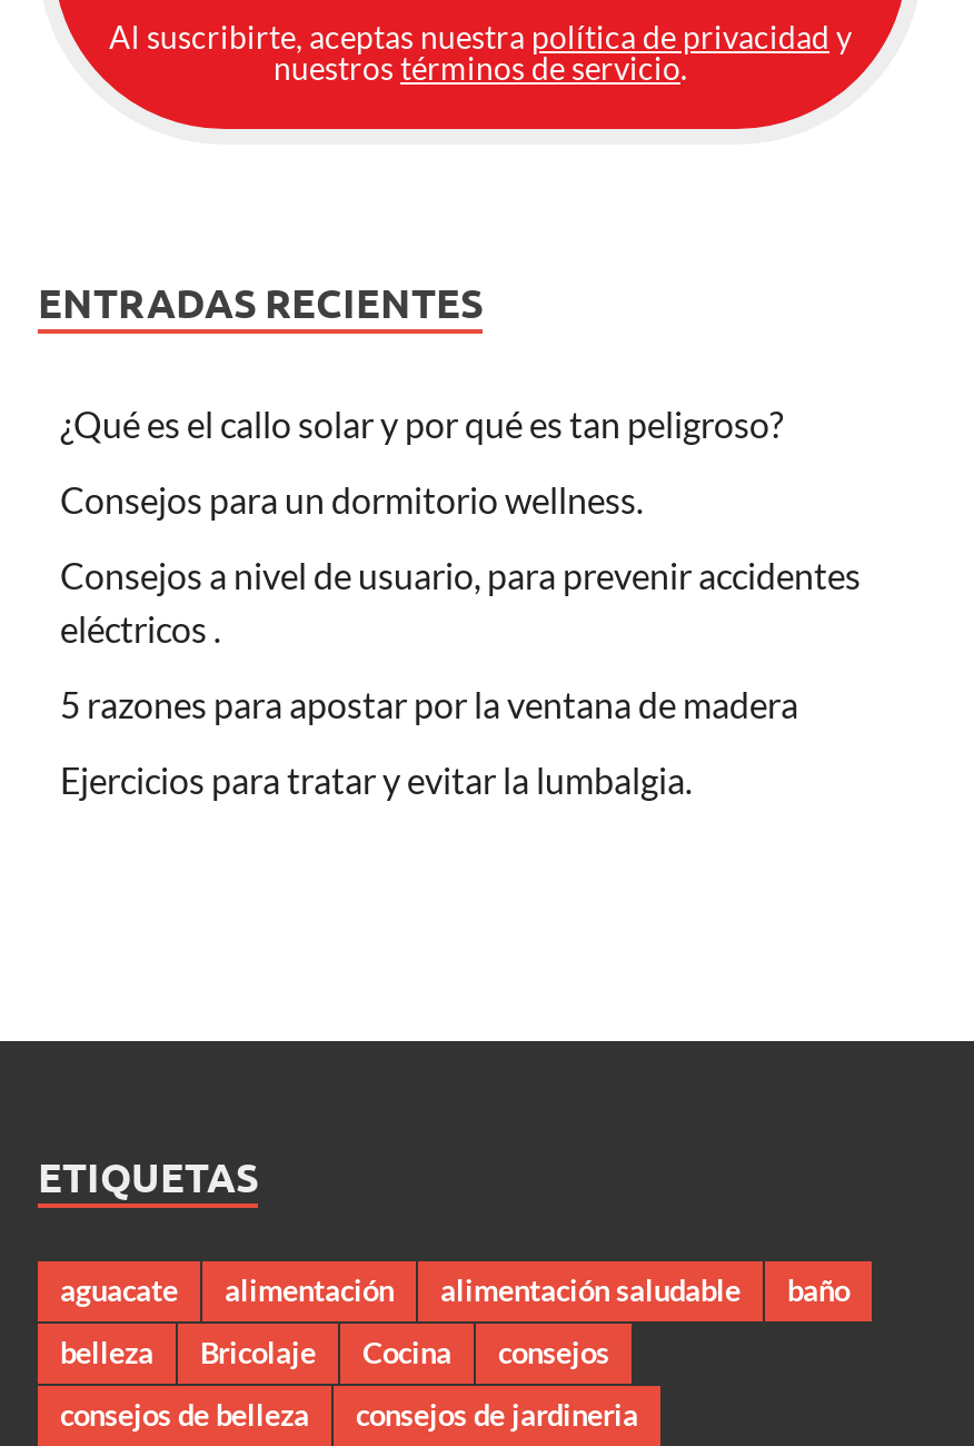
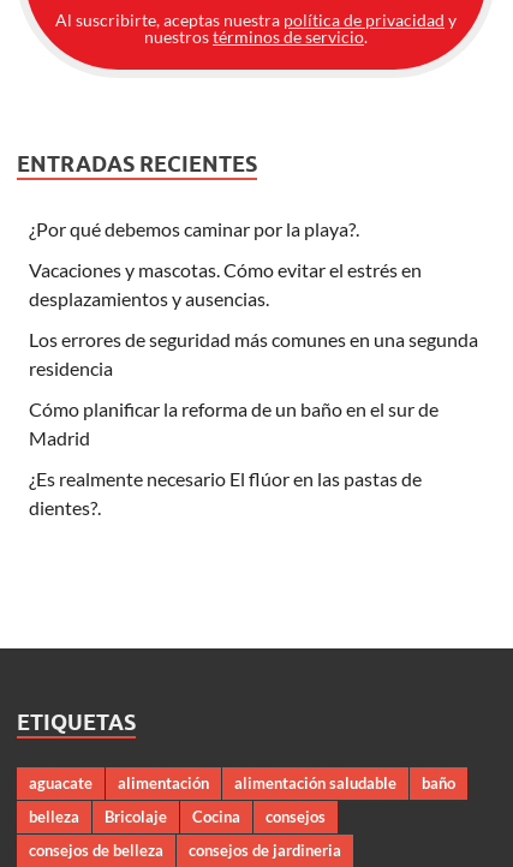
[60,402,783,444] ¿Qué es el callo solar y por qué es tan peligroso? -> [29,217,359,240] ¿Por qué debemos caminar por la playa?.
[60,478,643,520] Consejos para un dormitorio wellness. -> [29,258,422,310] Vacaciones y mascotas. Cómo evitar el estrés en | desplazamientos y ausencias.
[60,553,861,649] Consejos a nivel de usuario, para prevenir accidentes | eléctricos . -> [29,328,478,379] Los errores de seguridad más comunes en una segunda | residencia
[60,683,798,725] 5 razones para apostar por la ventana de madera -> [29,397,439,449] Cómo planificar la reforma de un baño en el sur de | Madrid
[60,758,692,800] Ejercicios para tratar y evitar la lumbalgia. -> [29,467,422,519] ¿Es realmente necesario El flúor en las pastas de | dientes?.

